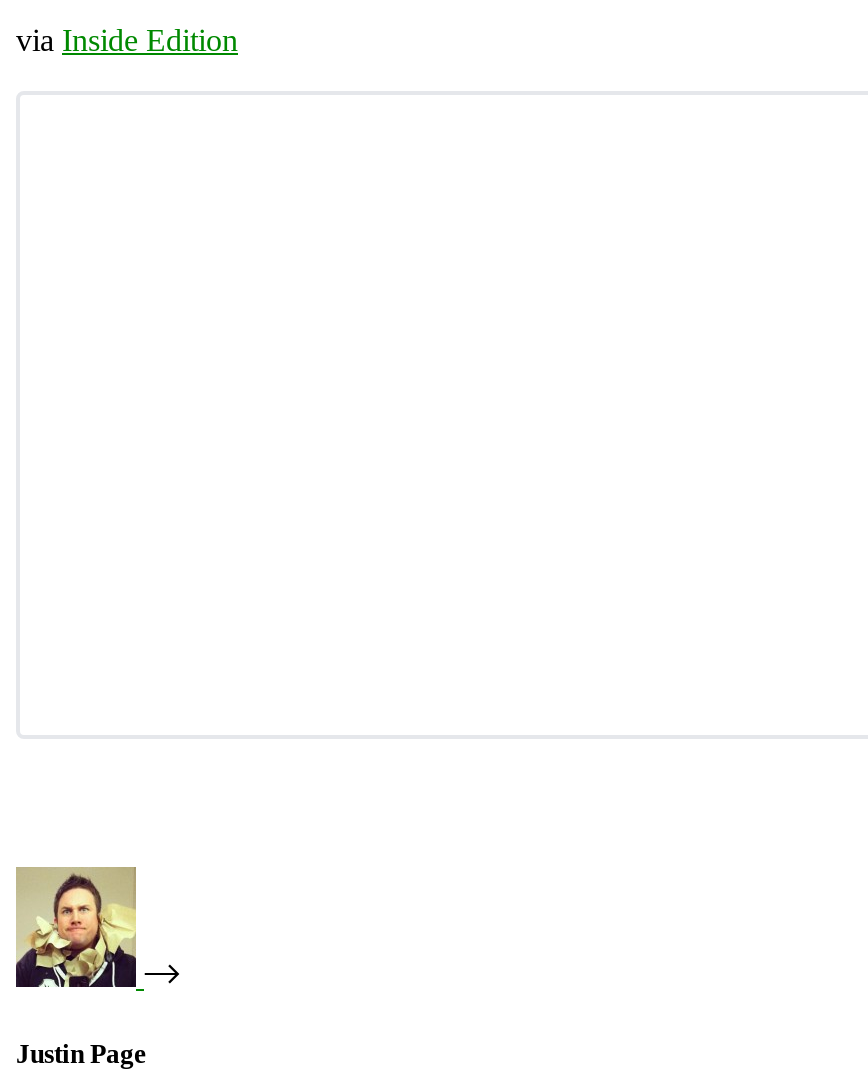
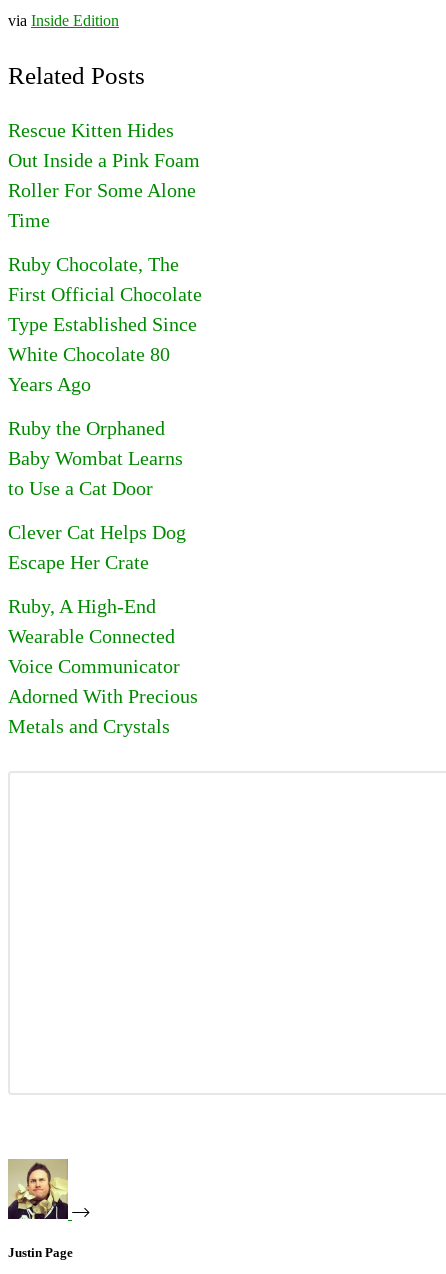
none -> [8,62,202,737] Related Posts | Rescue Kitten Hides | Out Inside a Pink Foam | Roller For Some Alone | Time | Ruby Chocolate, The | First Official Chocolate | Type Established Since | White Chocolate 80 | Years Ago | Ruby the Orphaned | Baby Wombat Learns | to Use a Cat Door | Clever Cat Helps Dog | Escape Her Crate | Ruby, A High-End | Wearable Connected | Voice Communicator | Adorned With Precious | Metals and Crystals

